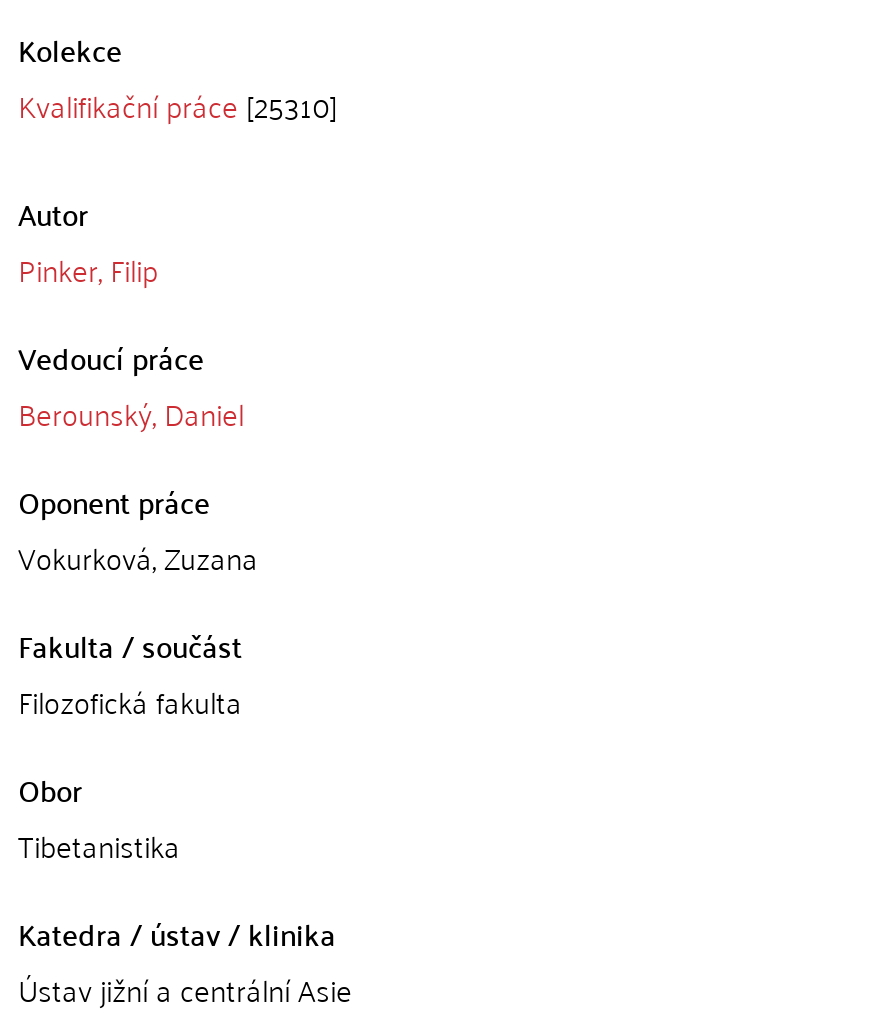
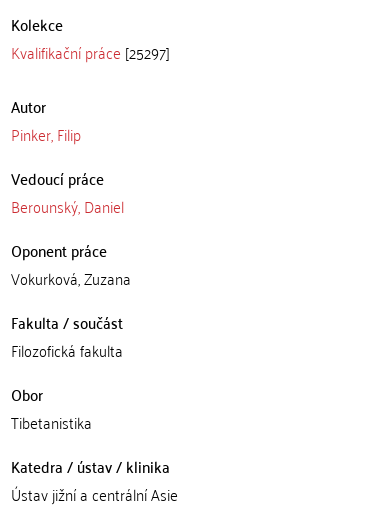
[18,75,338,131] Kvalifikační práce [25310] -> [11,38,170,66] Kvalifikační práce [25297]

